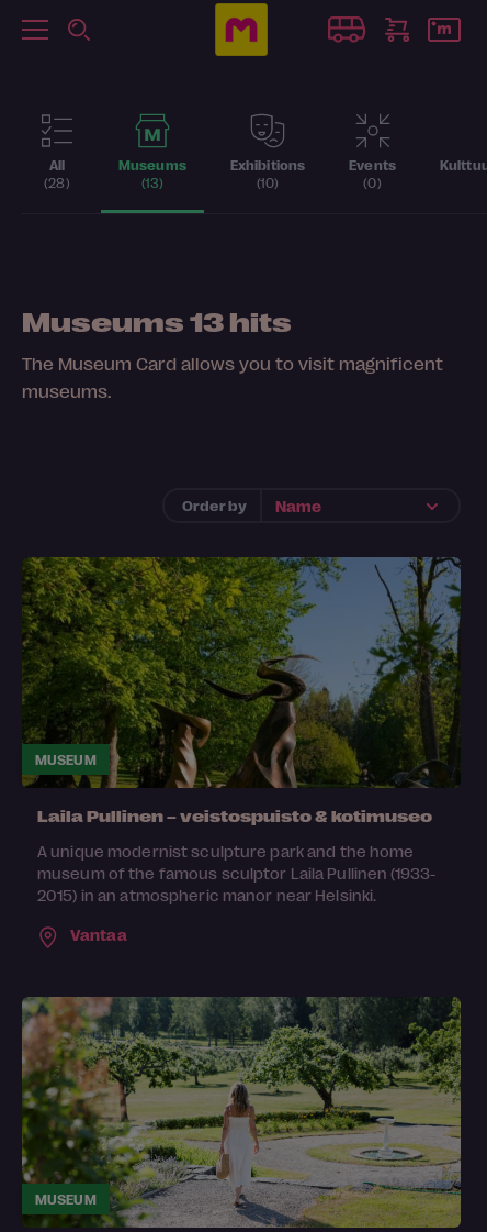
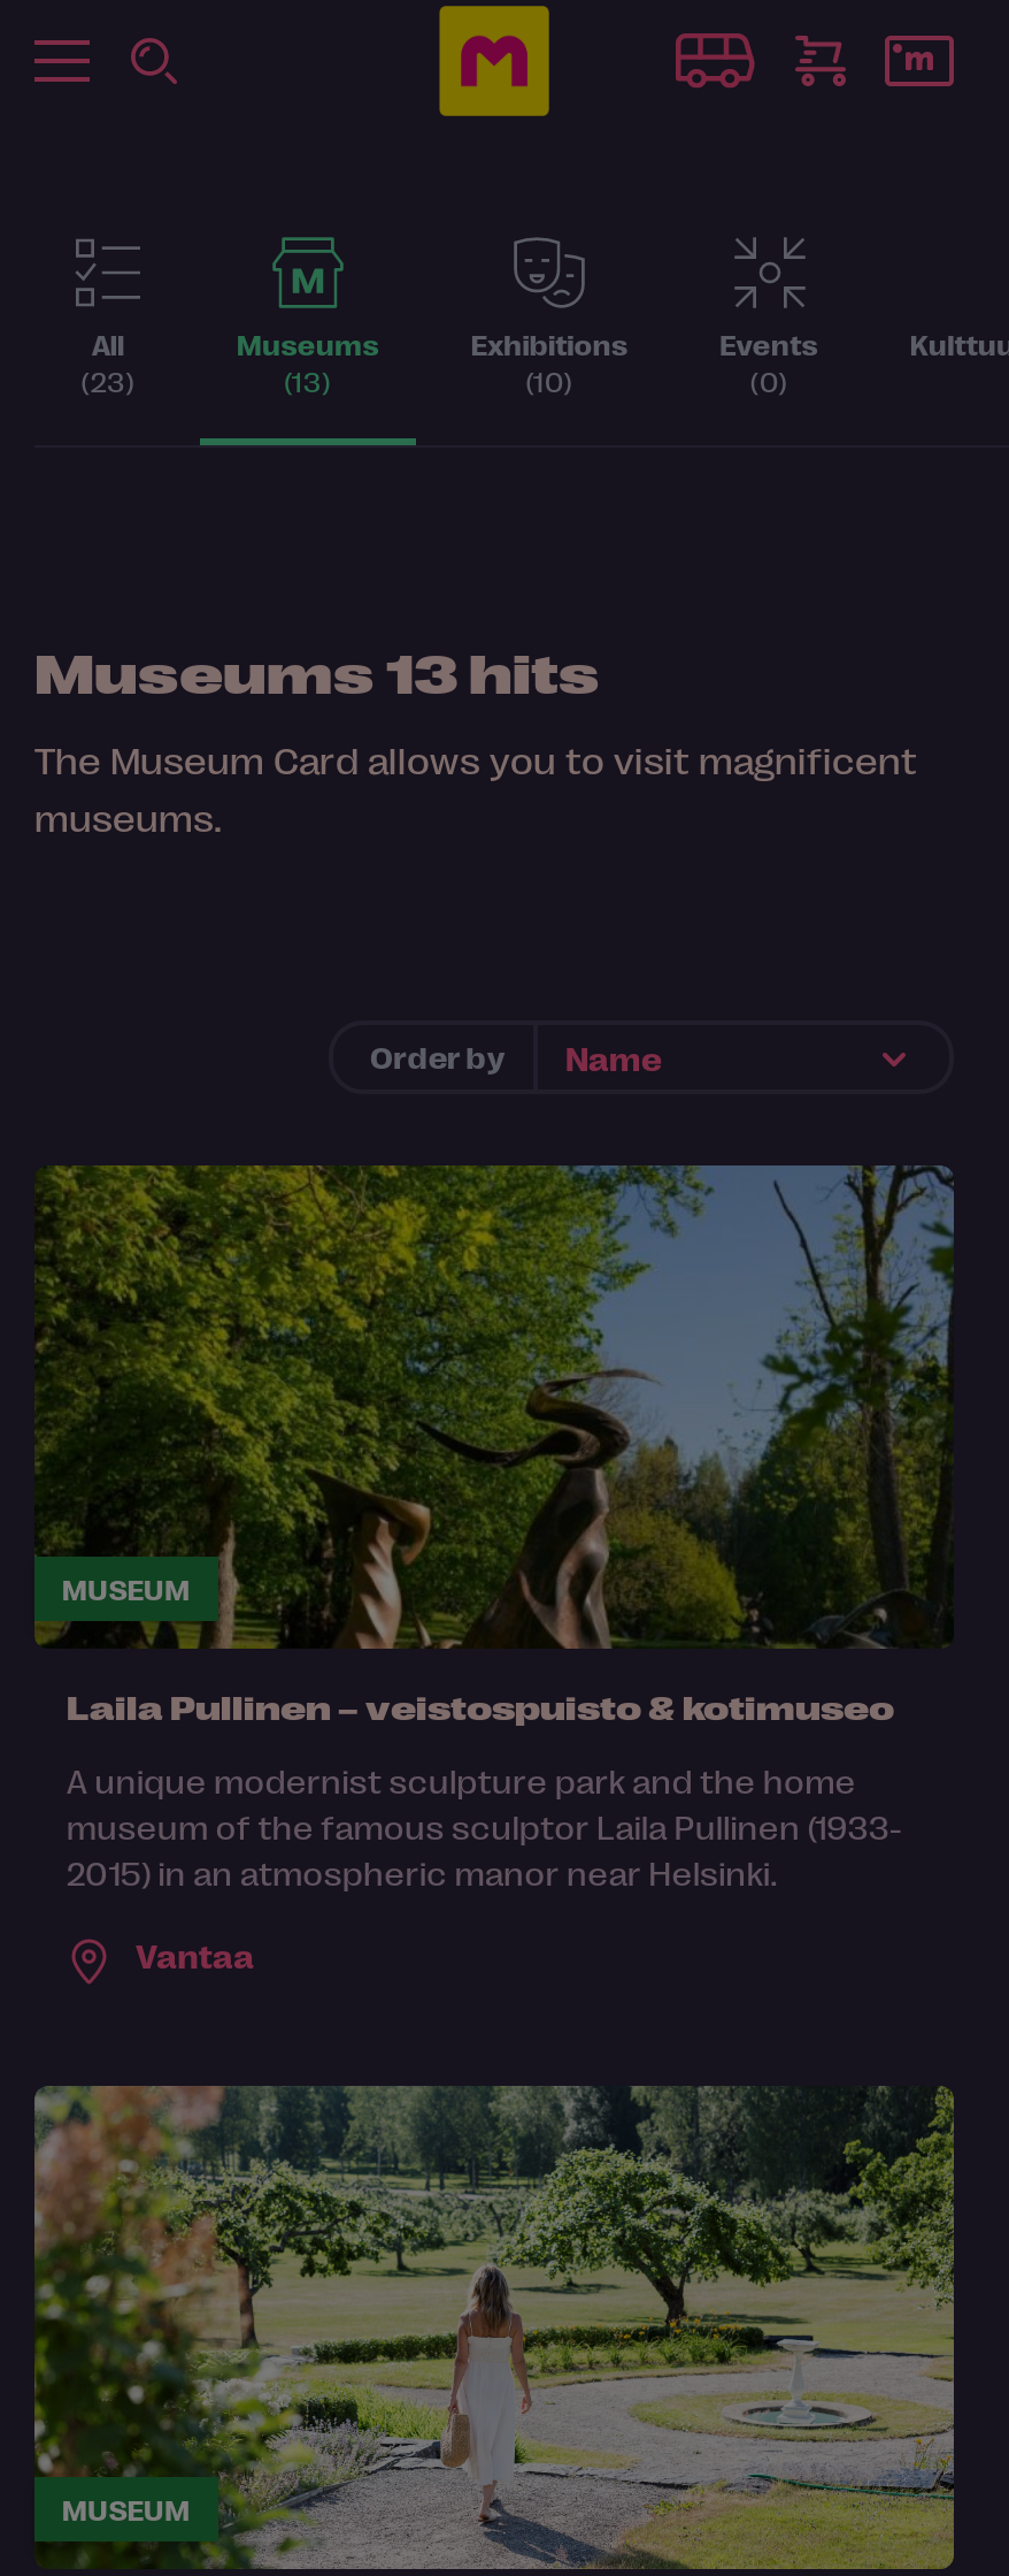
[44,175,70,190] (28) -> [81,365,135,397] (23)

